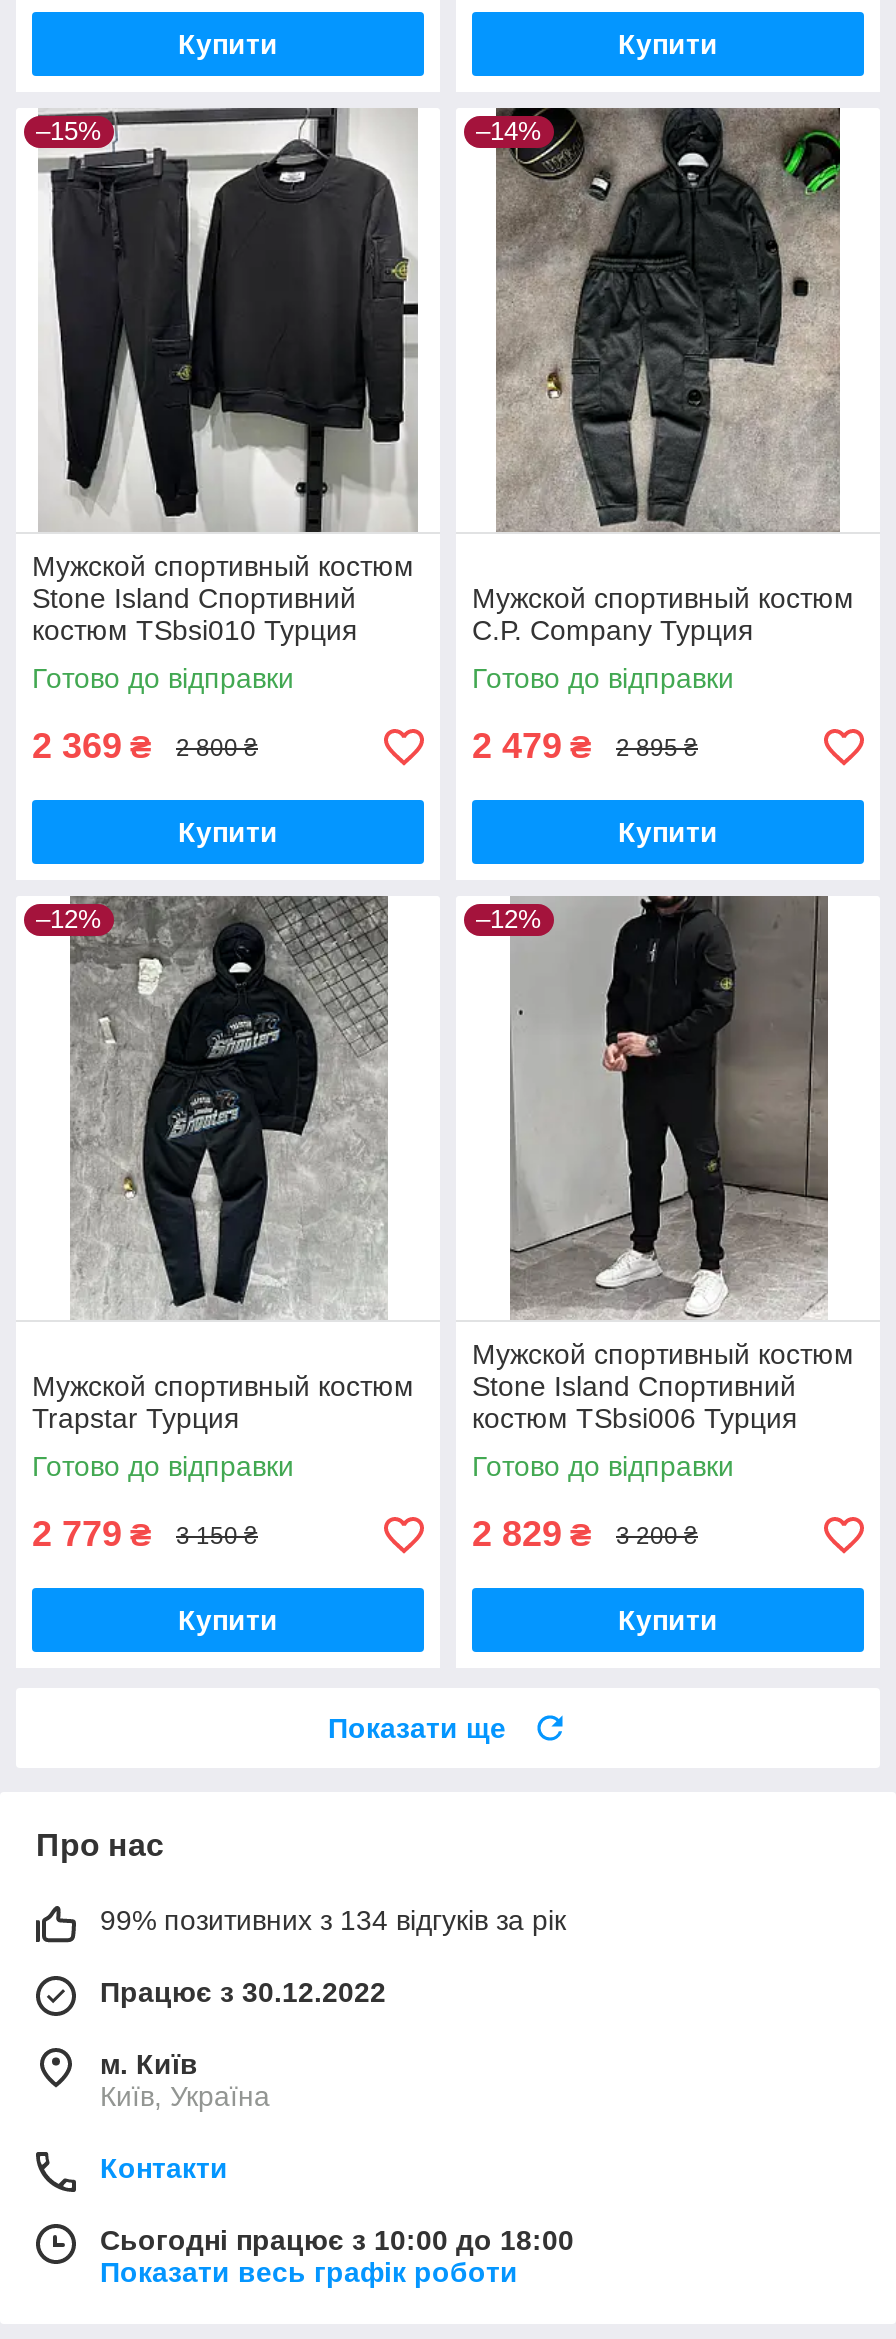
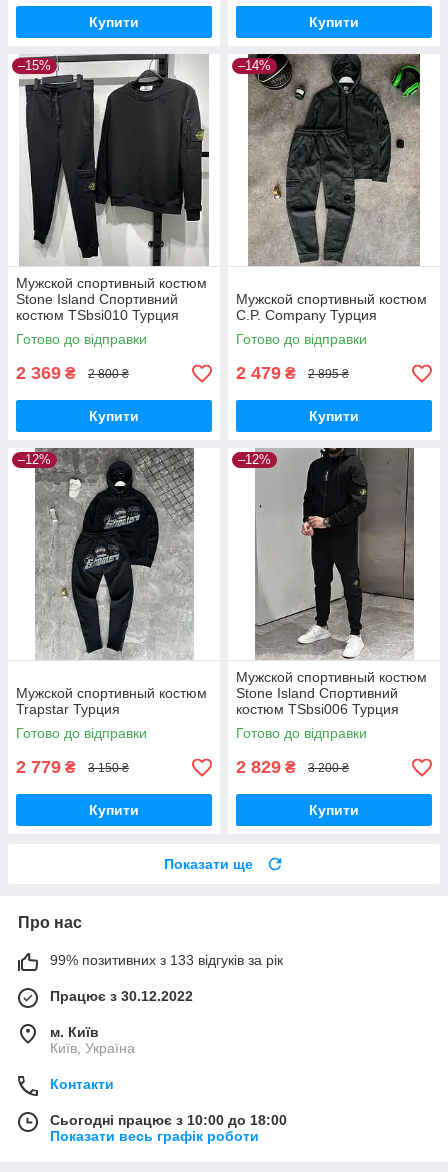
[100,1904,566,1936] 99% позитивних з 134 відгуків за рік -> [50,952,283,968] 99% позитивних з 133 відгуків за рік

